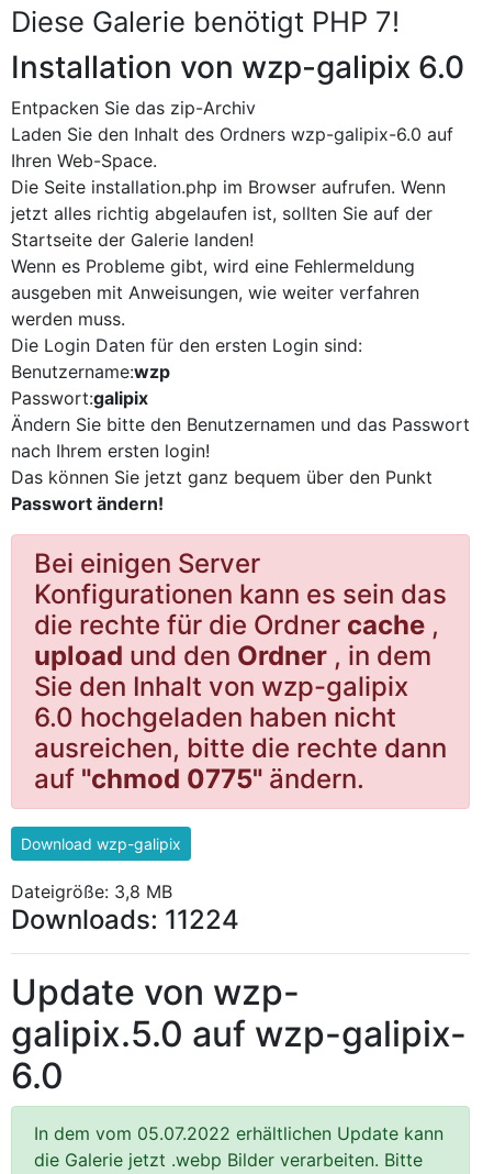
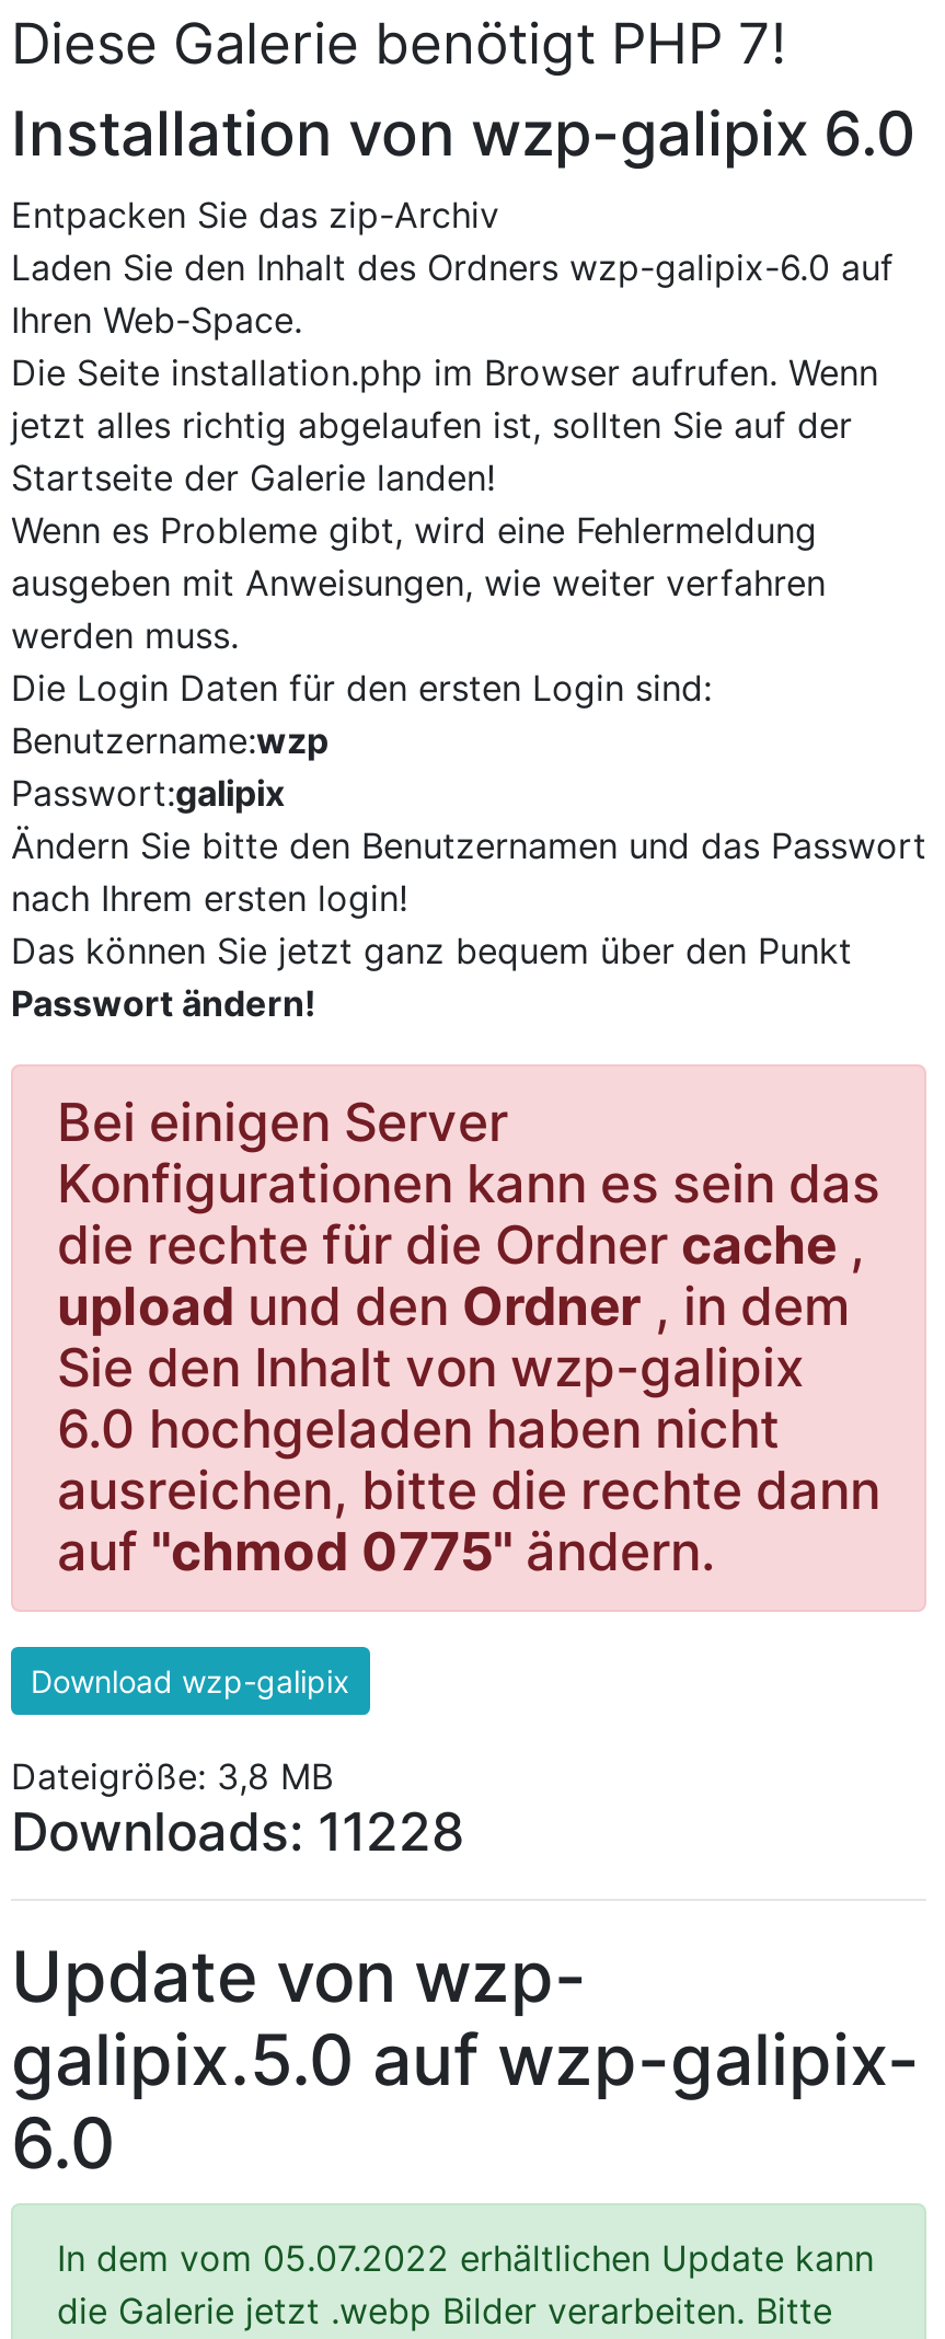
[11,904,239,935] Downloads: 11224 -> [11,1800,464,1864] Downloads: 11228

